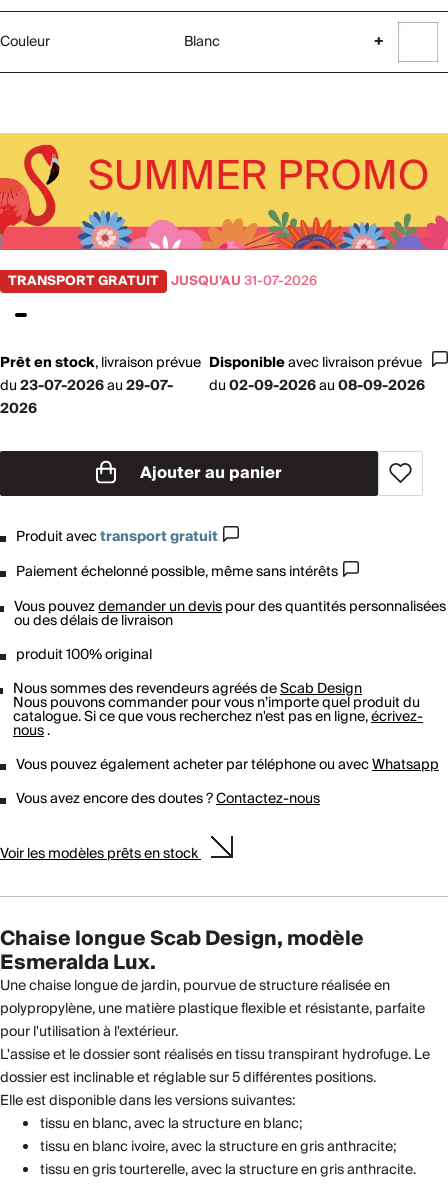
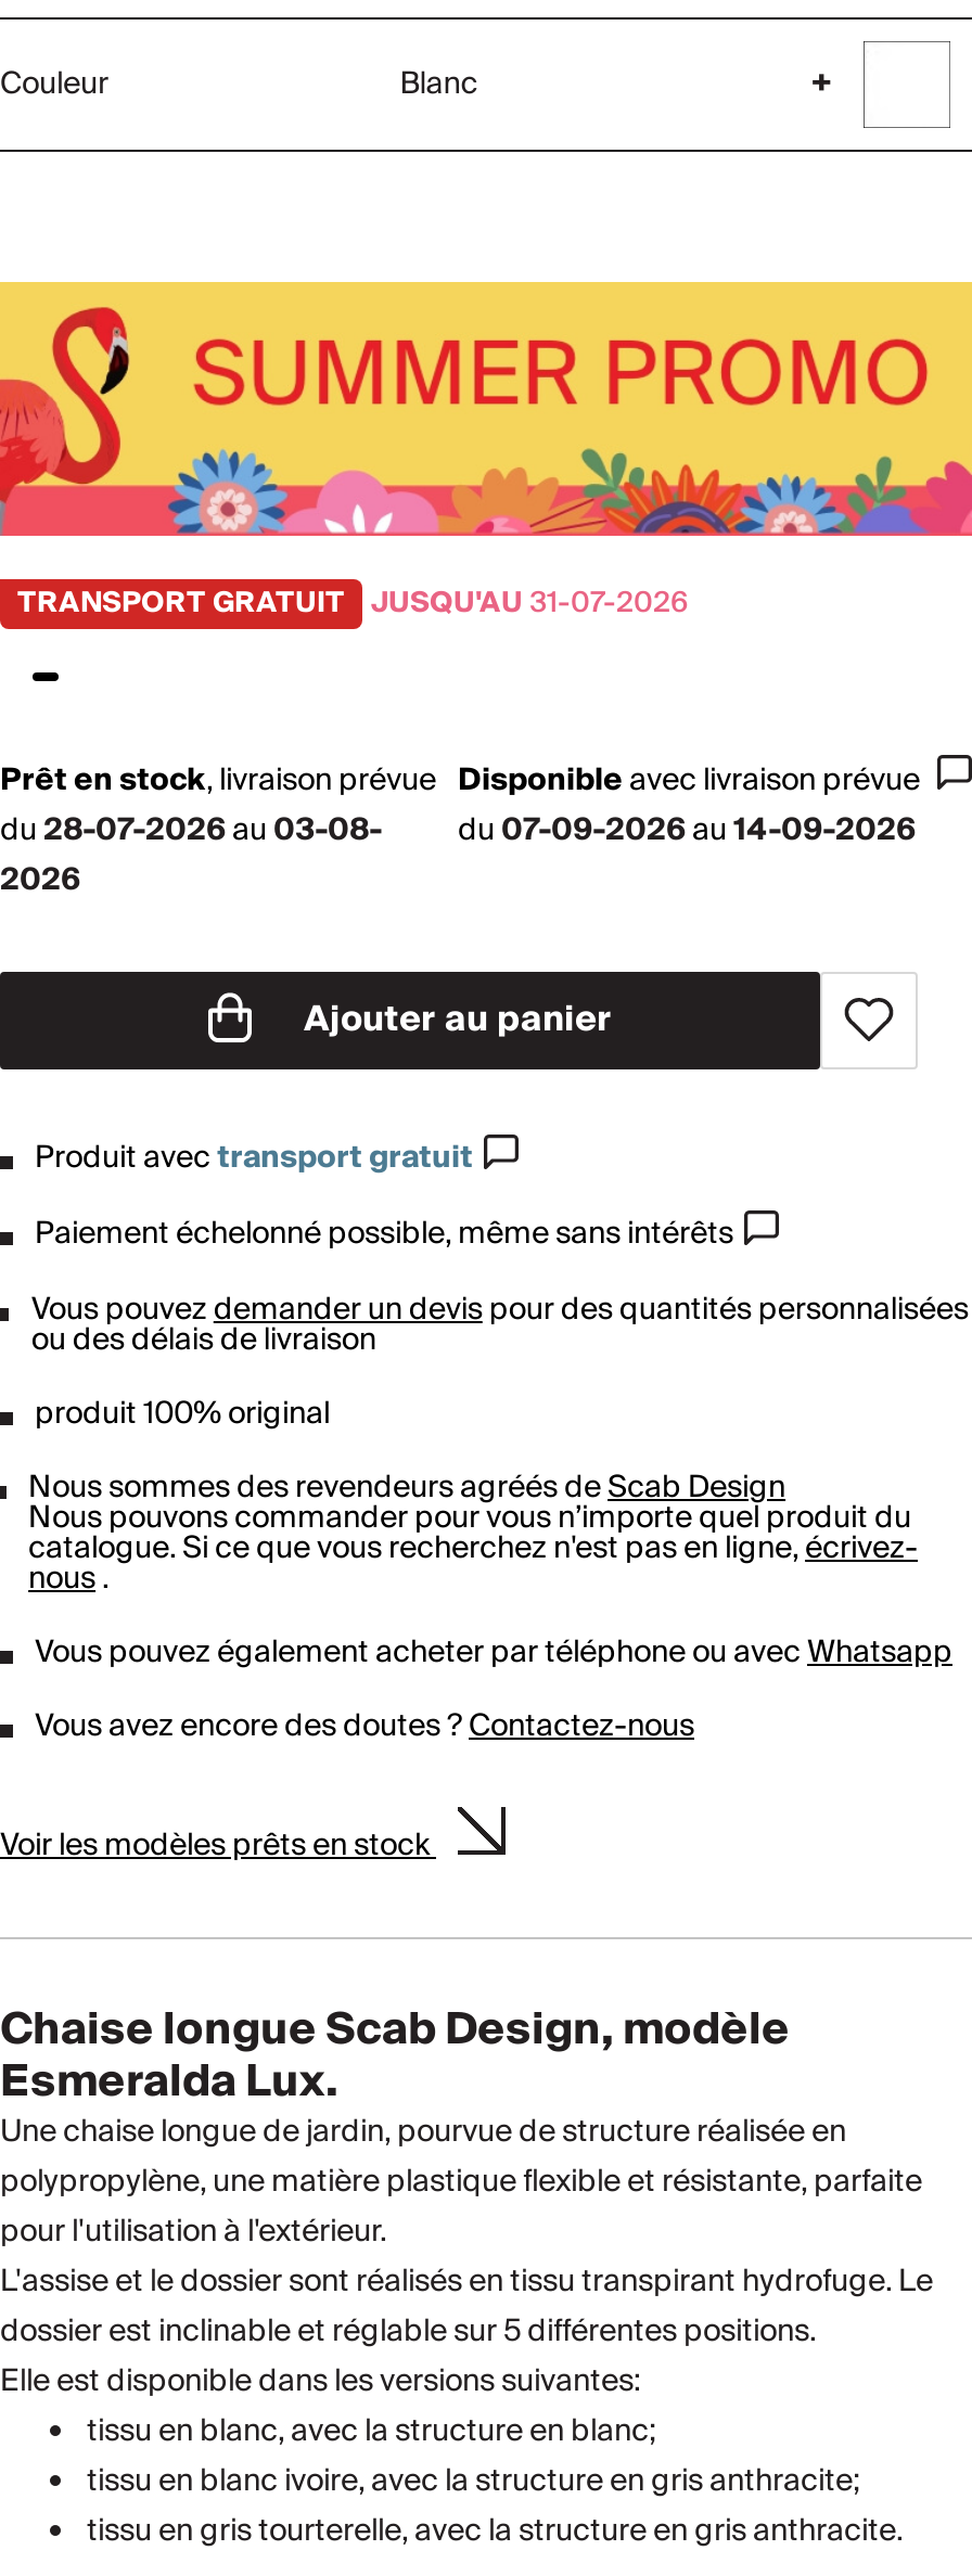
[0,374,173,398] du 23-07-2026au 29-07- -> [0,804,382,856] du 28-07-2026au 03-08-
[209,374,425,398] du 02-09-2026au08-09-2026 -> [458,804,916,856] du 07-09-2026au14-09-2026

